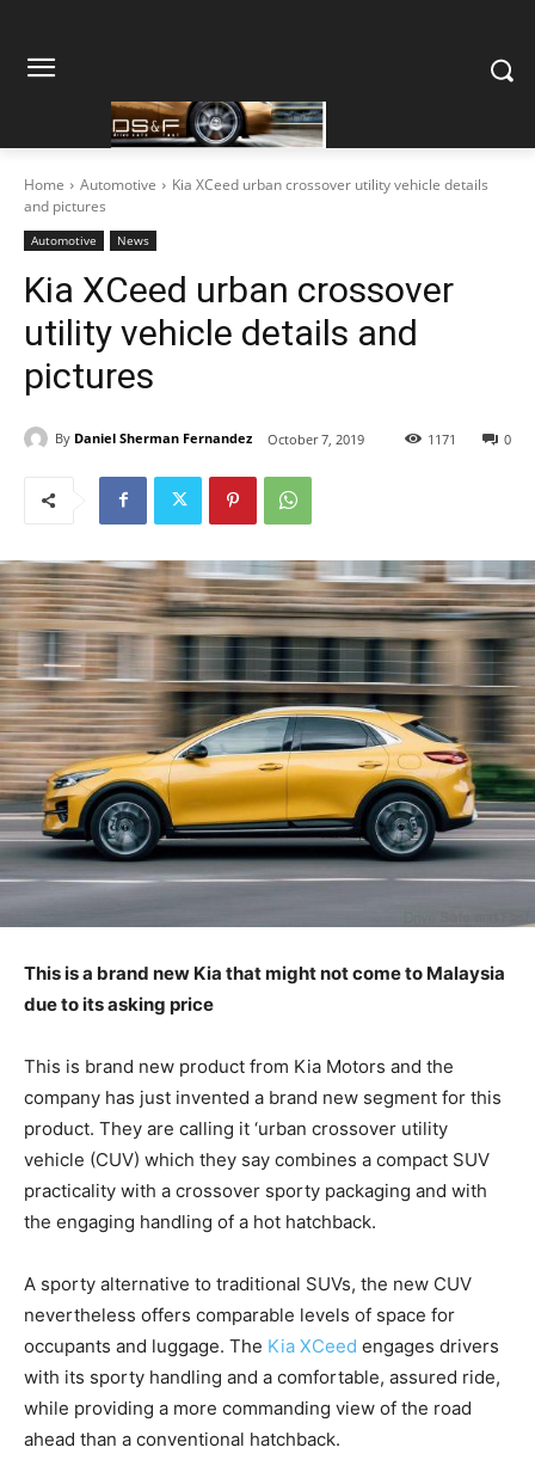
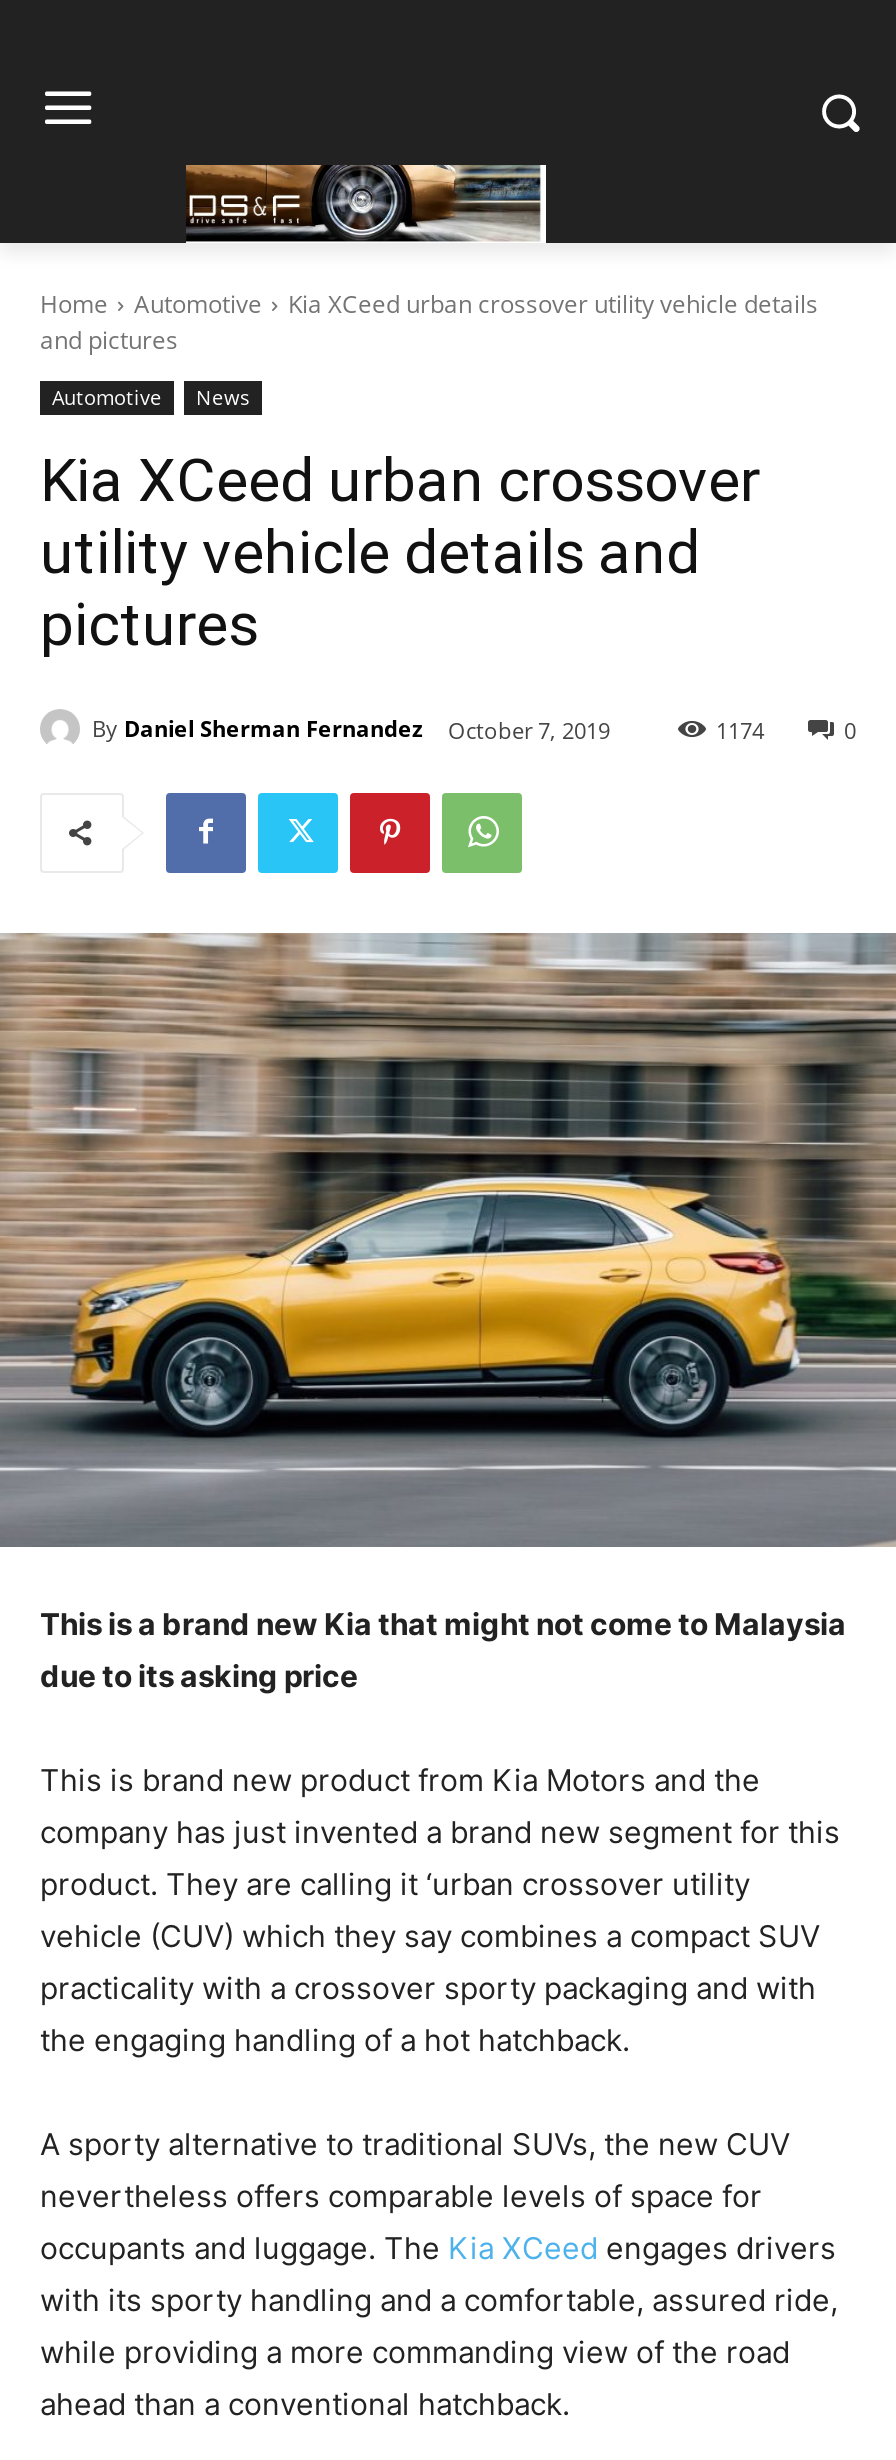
[428,430,456,448] 1171 -> [716,715,764,745] 1174

